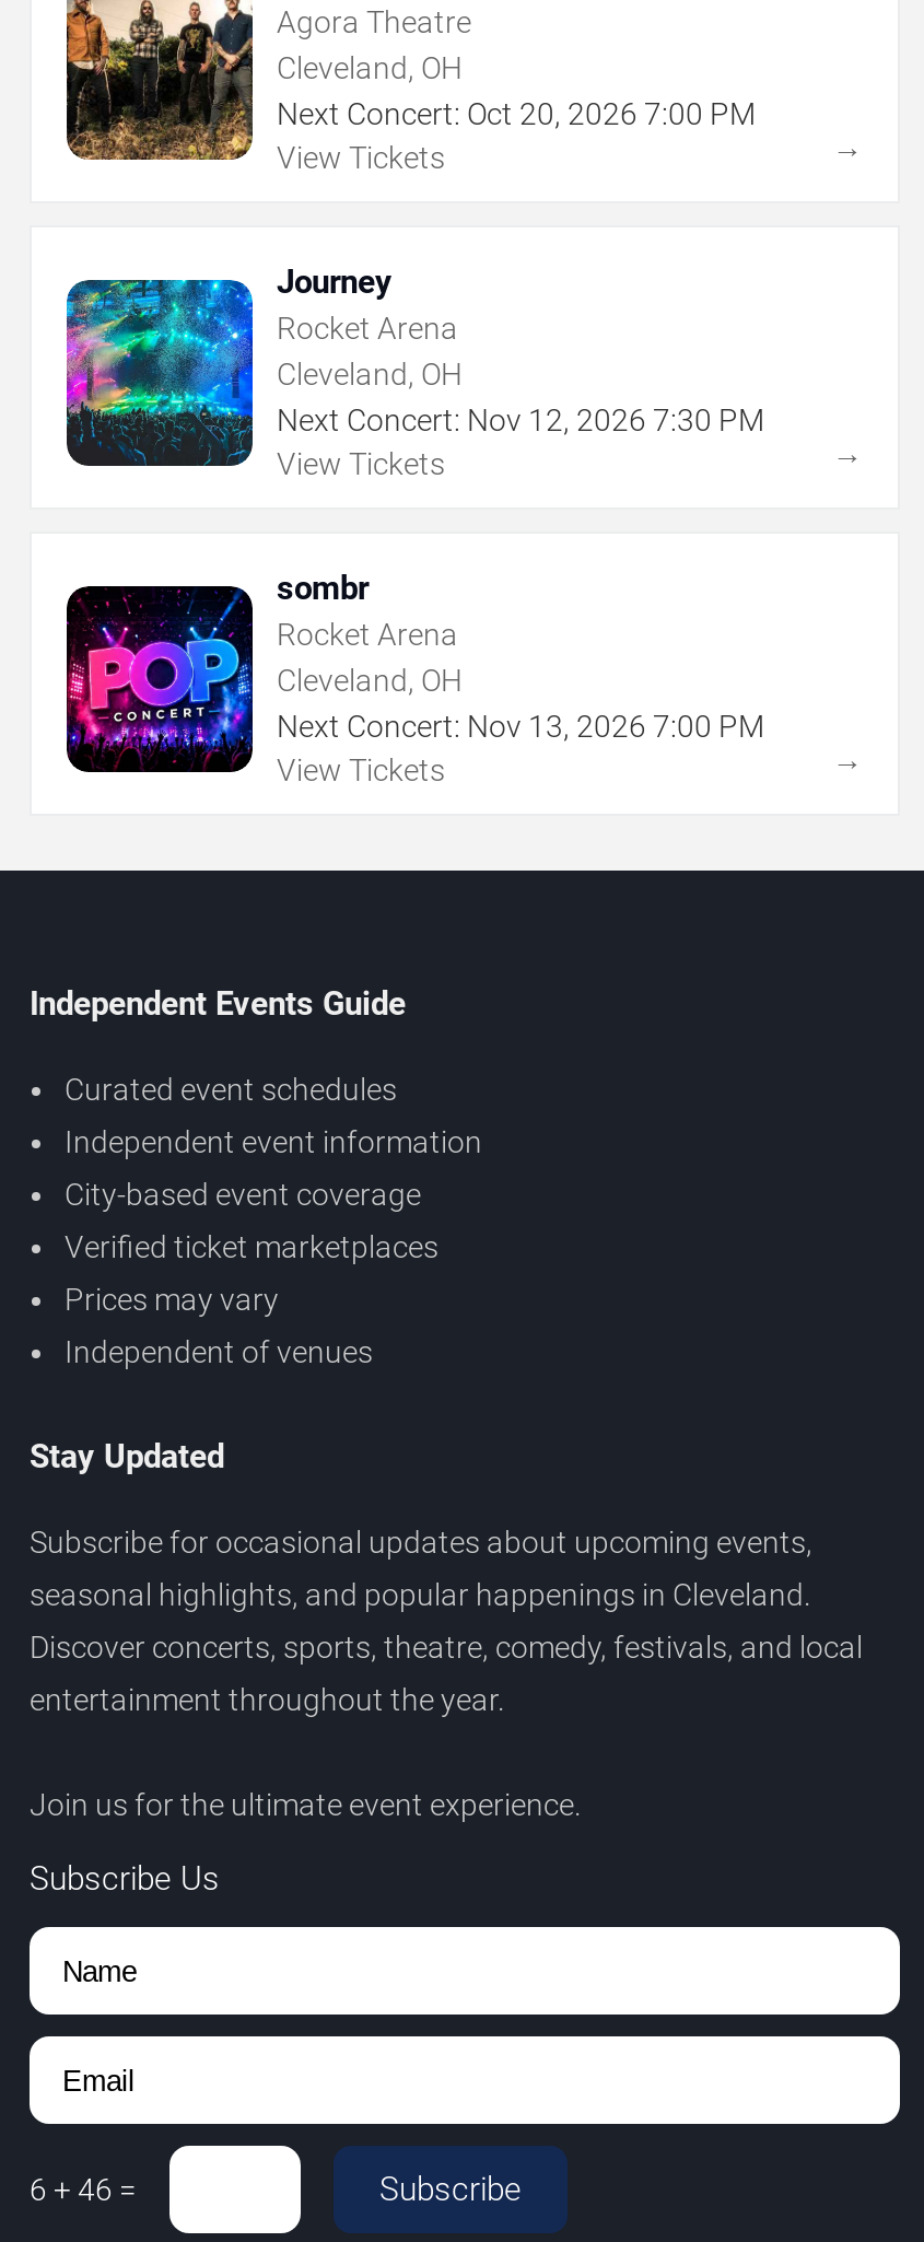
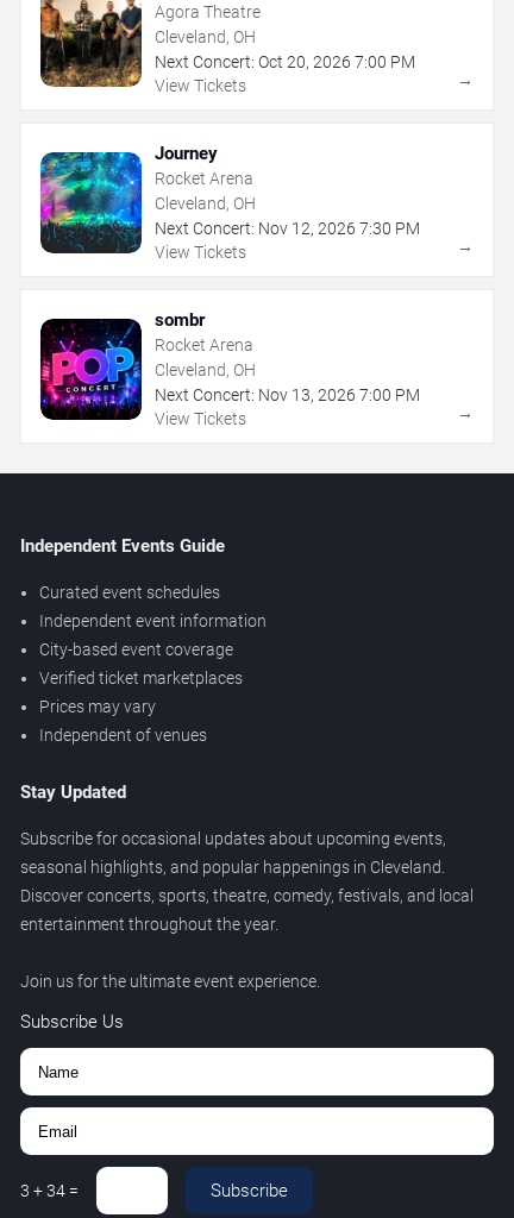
[30,2173,137,2208] 6 + 46 = -> [20,1182,79,1201] 3 + 34 =

